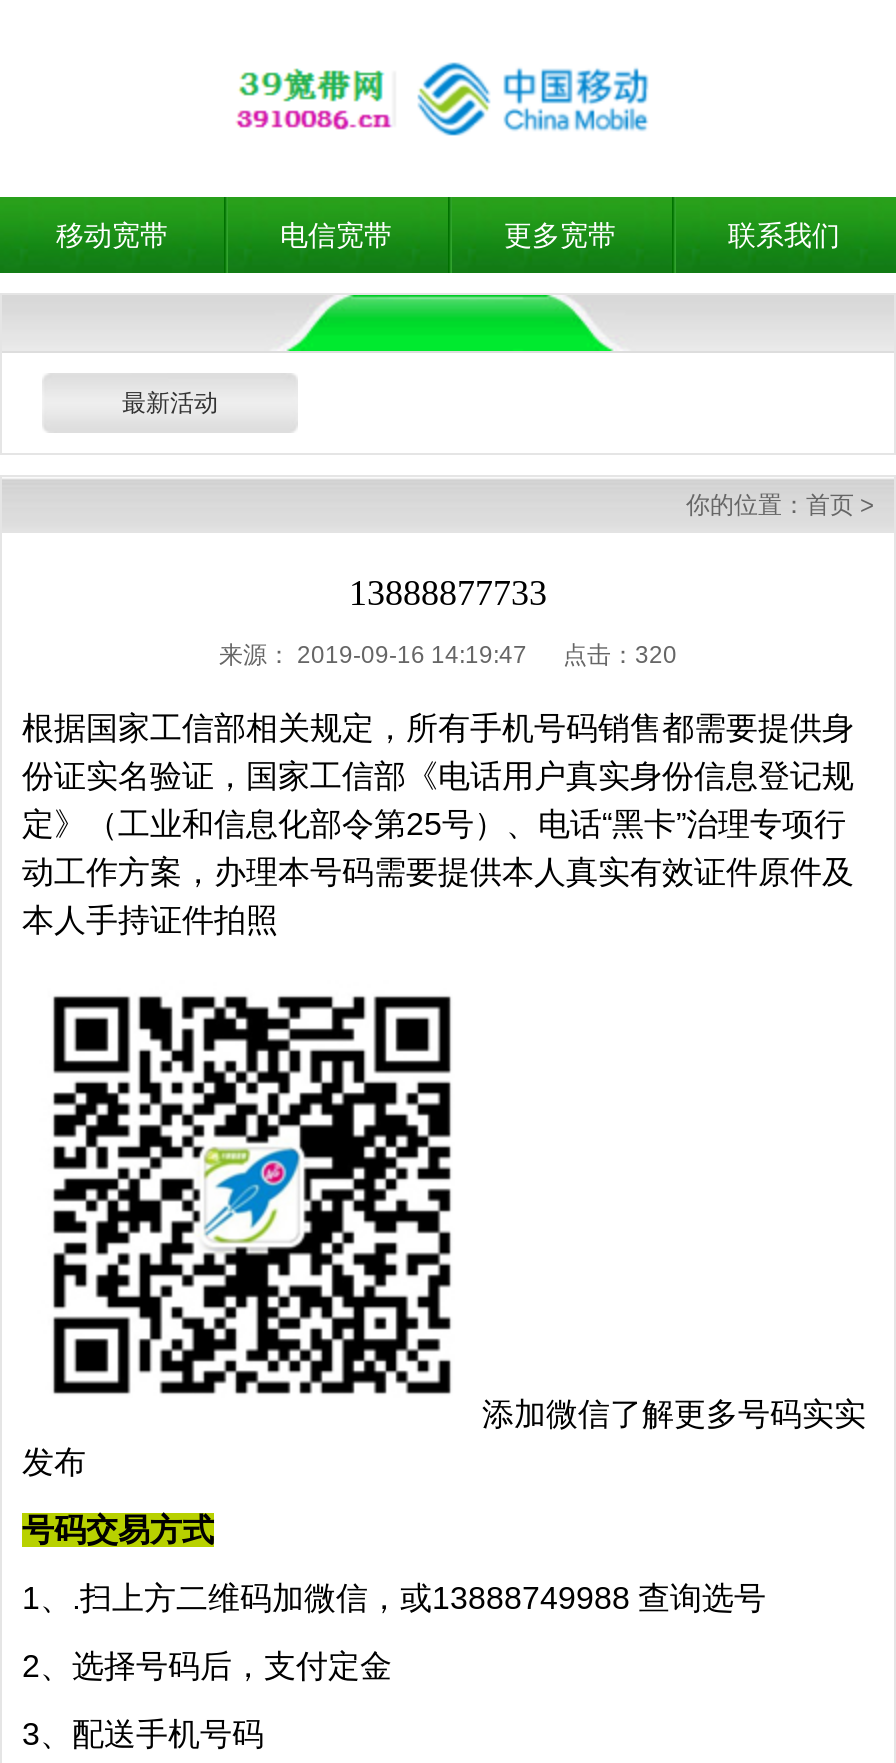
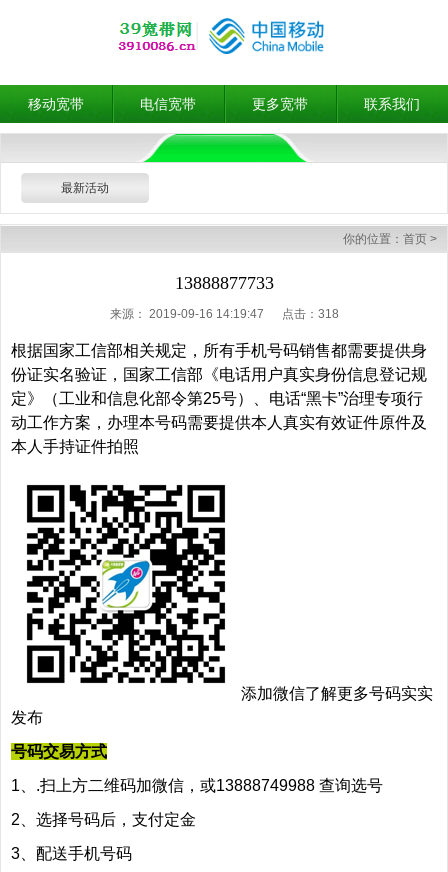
[219,641,677,669] 来源：2019-09-16 14:19:47 点击：320 -> [109,307,338,321] 来源：2019-09-16 14:19:47 点击：318

